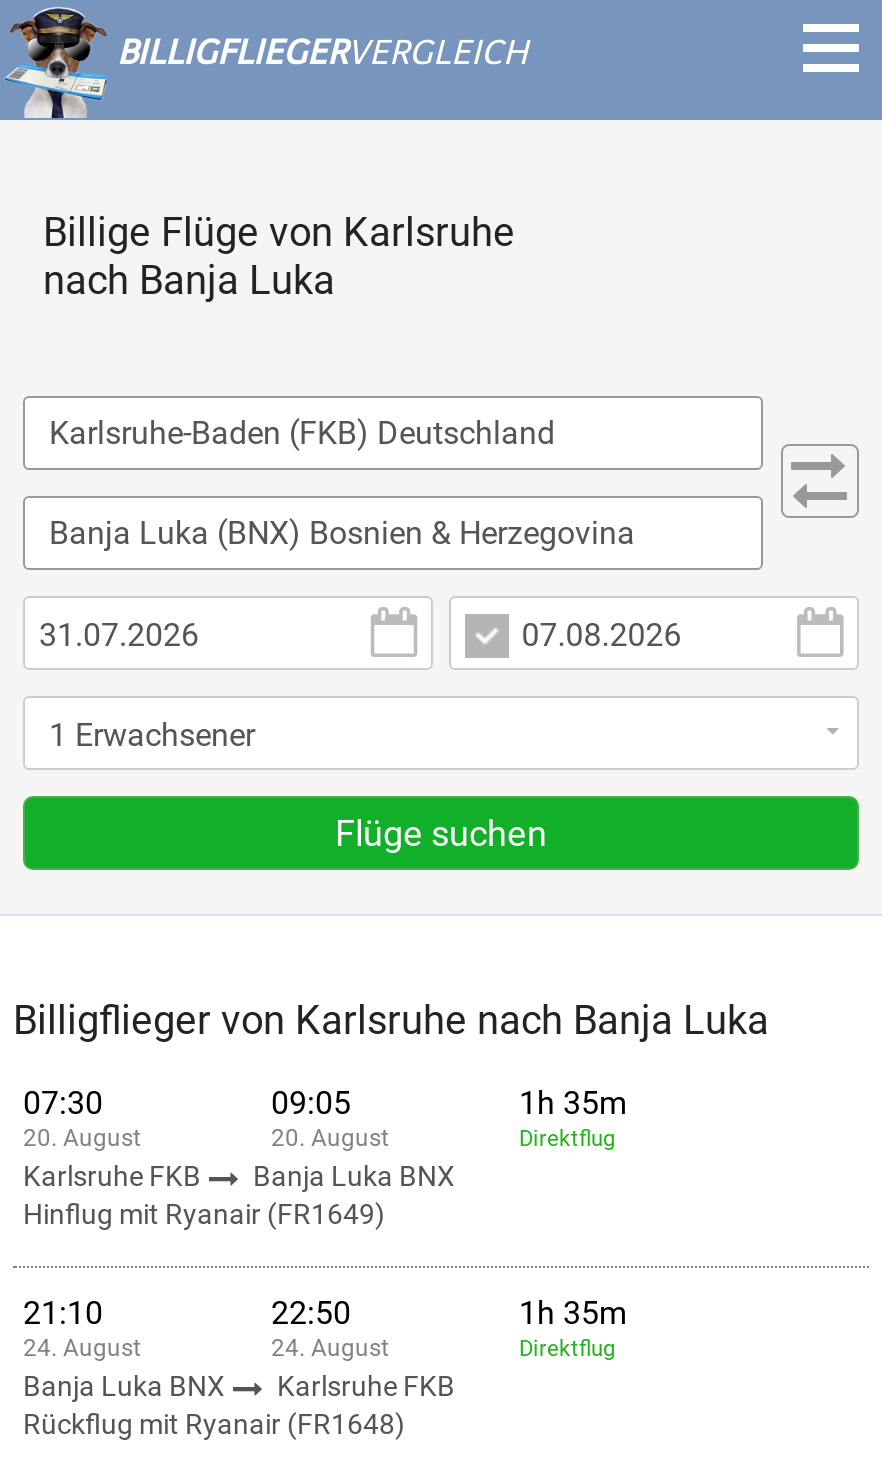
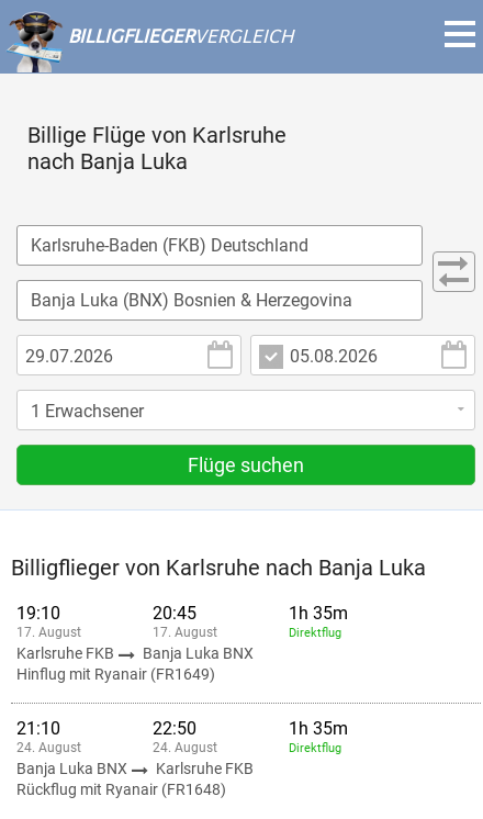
[23,1084,103,1122] 07:30 -> [16,603,60,624] 19:10
[271,1084,351,1122] 09:05 -> [153,603,196,624] 20:45
[23,1124,141,1152] 20. August -> [16,625,81,640] 17. August
[271,1124,389,1152] 20. August -> [153,625,217,640] 17. August

